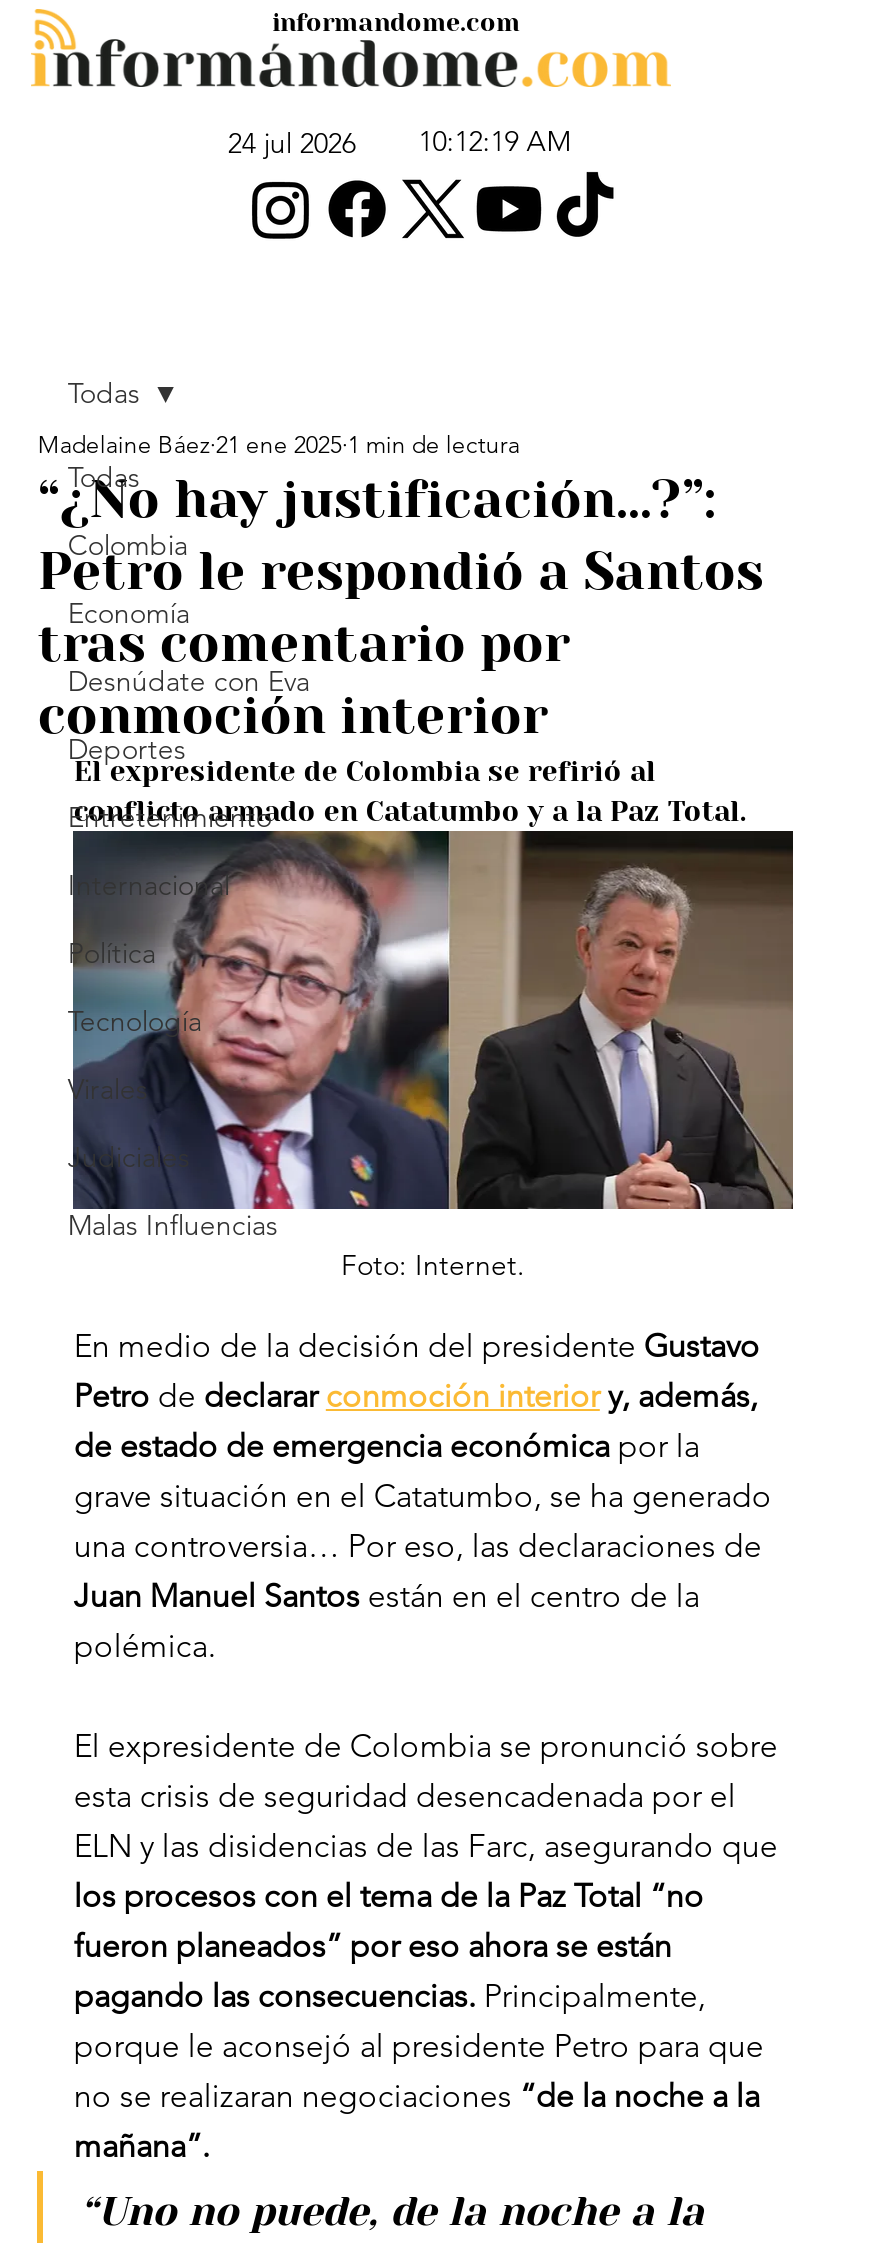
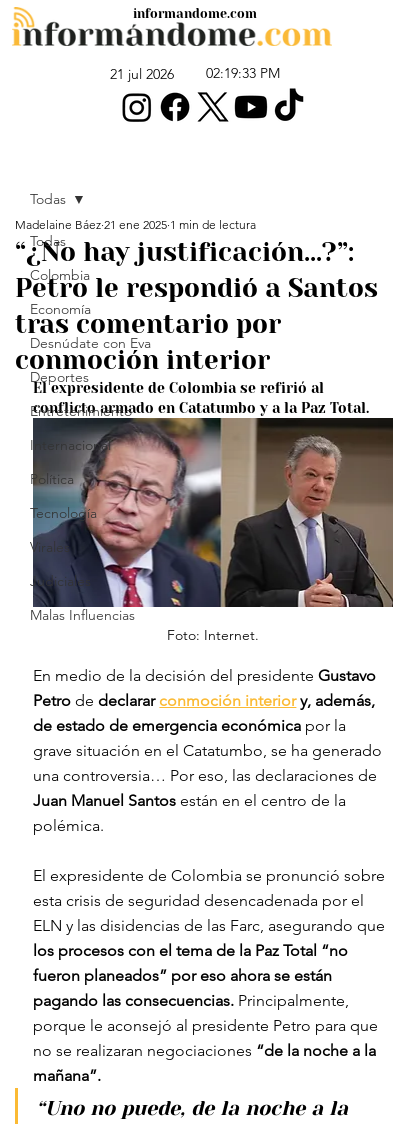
[228,123,571,160] 24 jul 2026 | 10:12:19 AM -> [110,64,280,82] 21 jul 2026 | 02:19:33 PM

